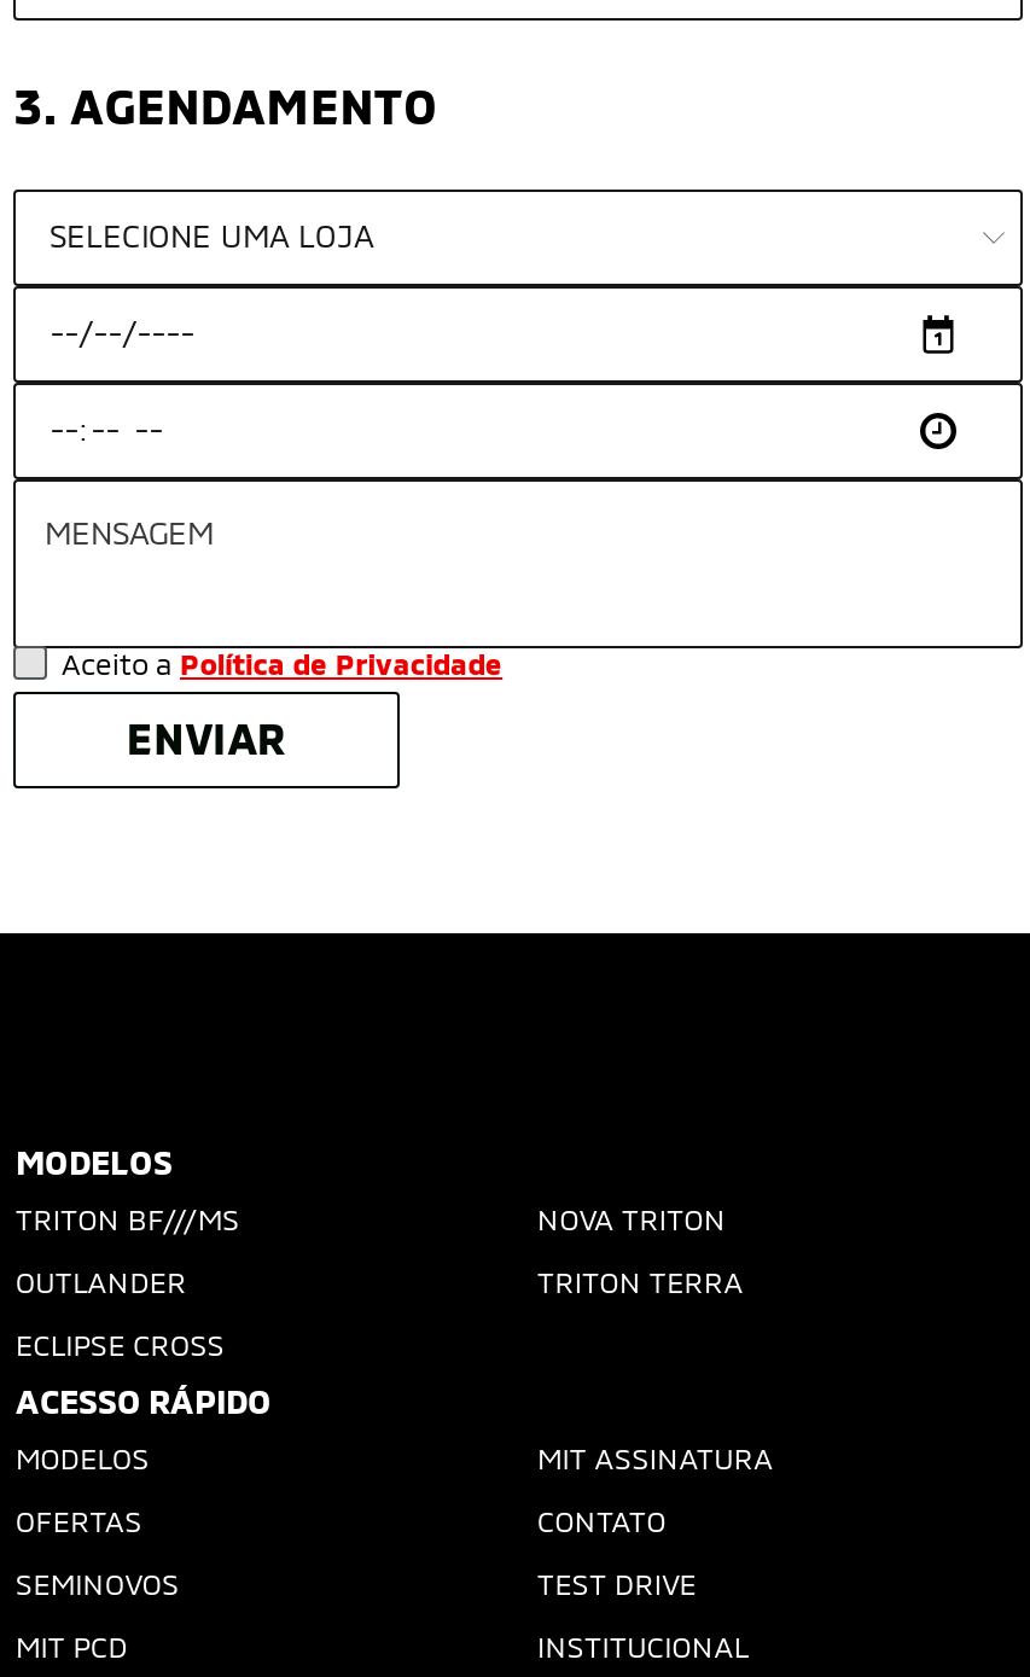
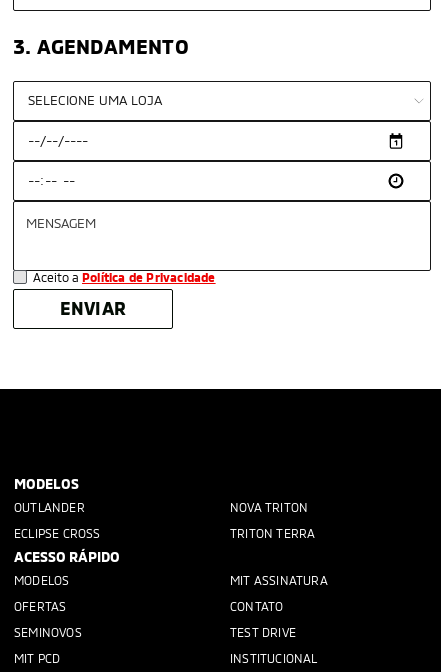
[16,1200,240,1234] TRITON BF///MS -> none

